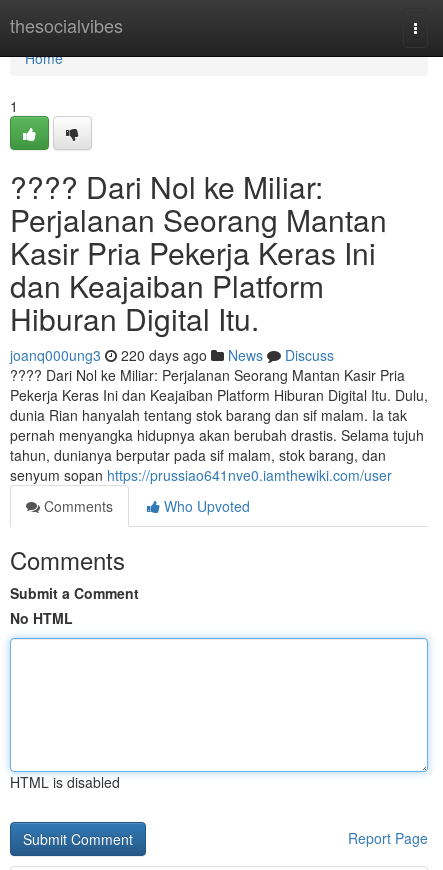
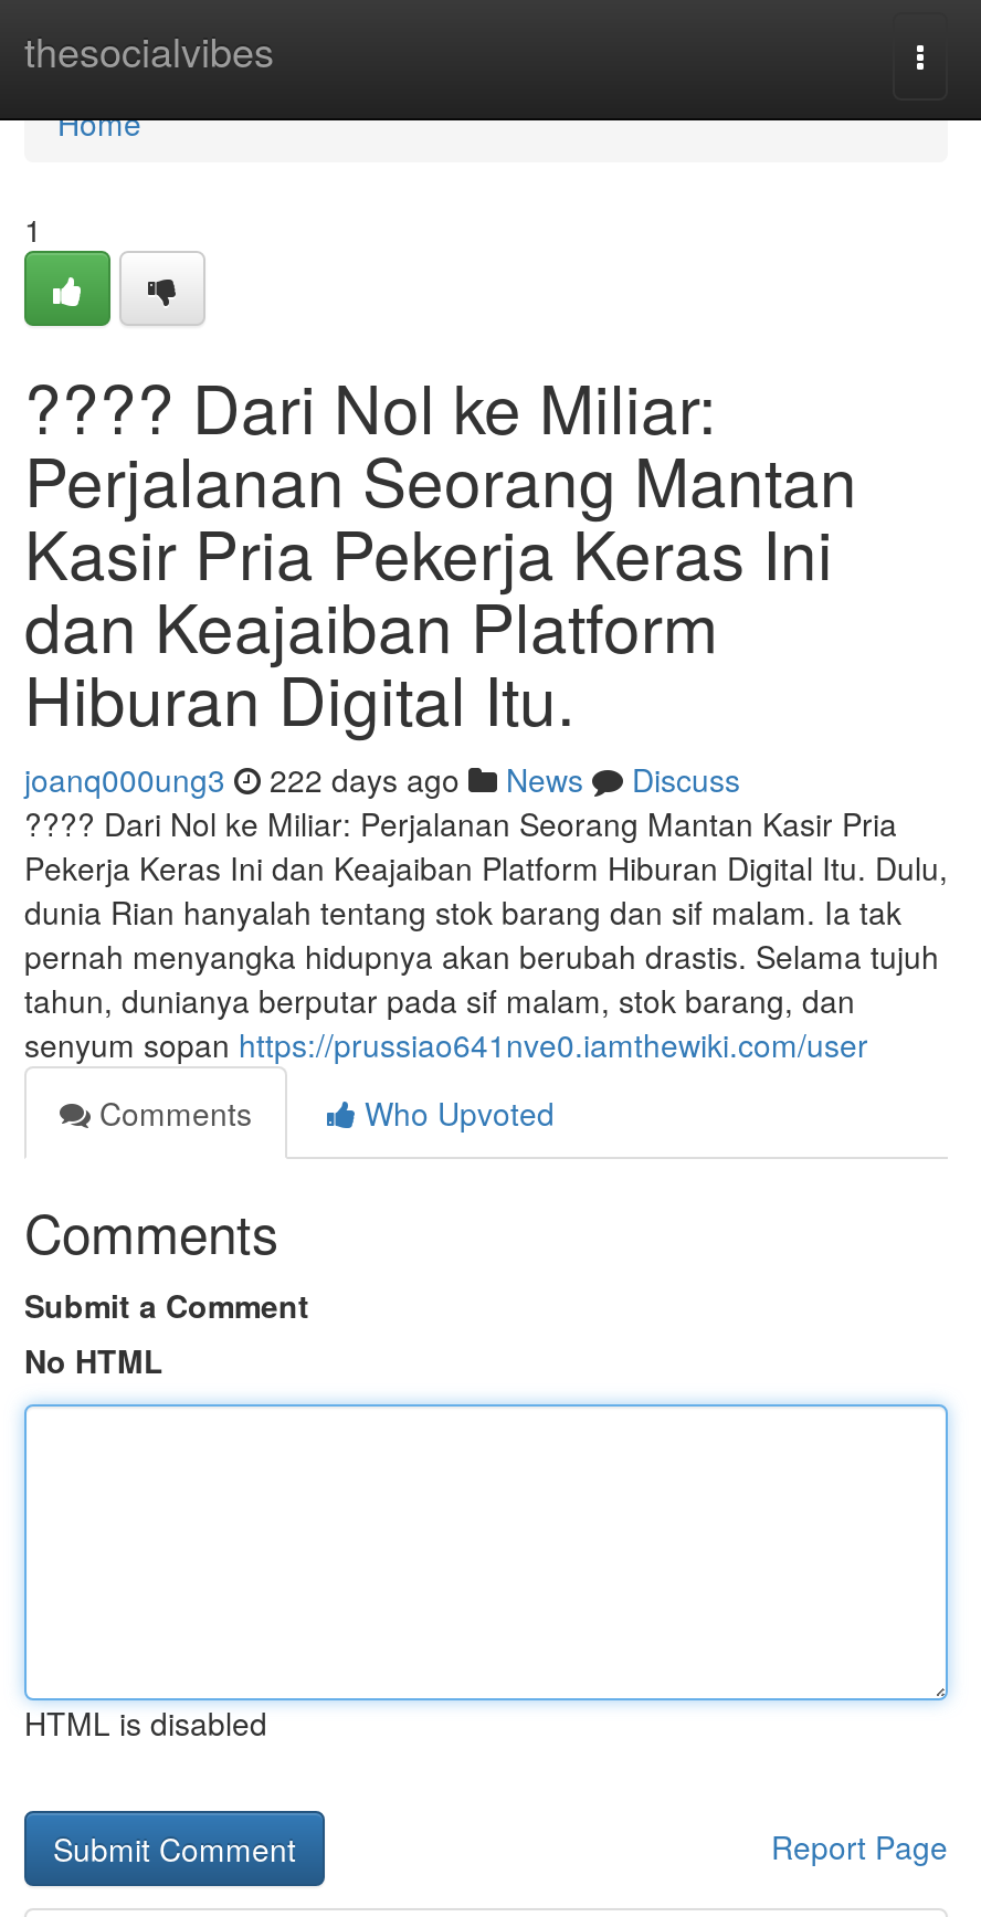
[10,345,334,365] joanq000ung3 220 days ago News Discuss -> [24,757,740,801] joanq000ung3 222 days ago News Discuss

